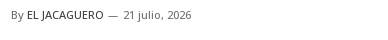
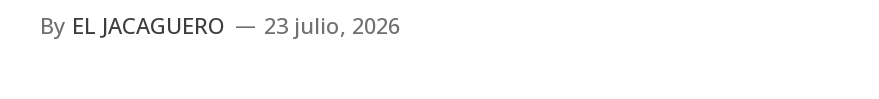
[11,7,191,22] By EL JACAGUERO 21 julio, 2026 -> [40,10,400,40] By EL JACAGUERO 23 julio, 2026

